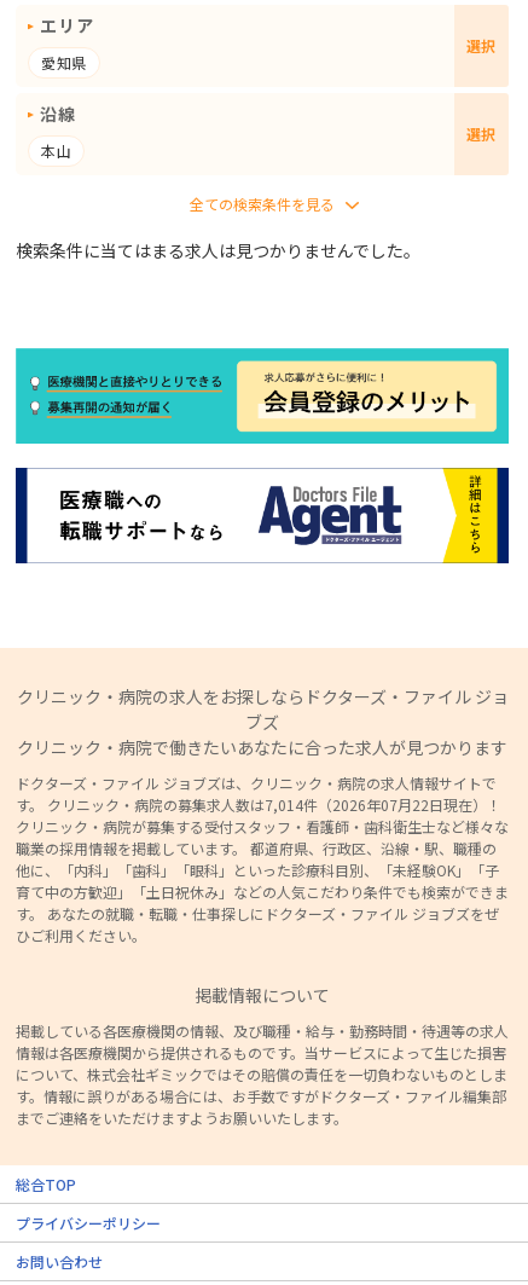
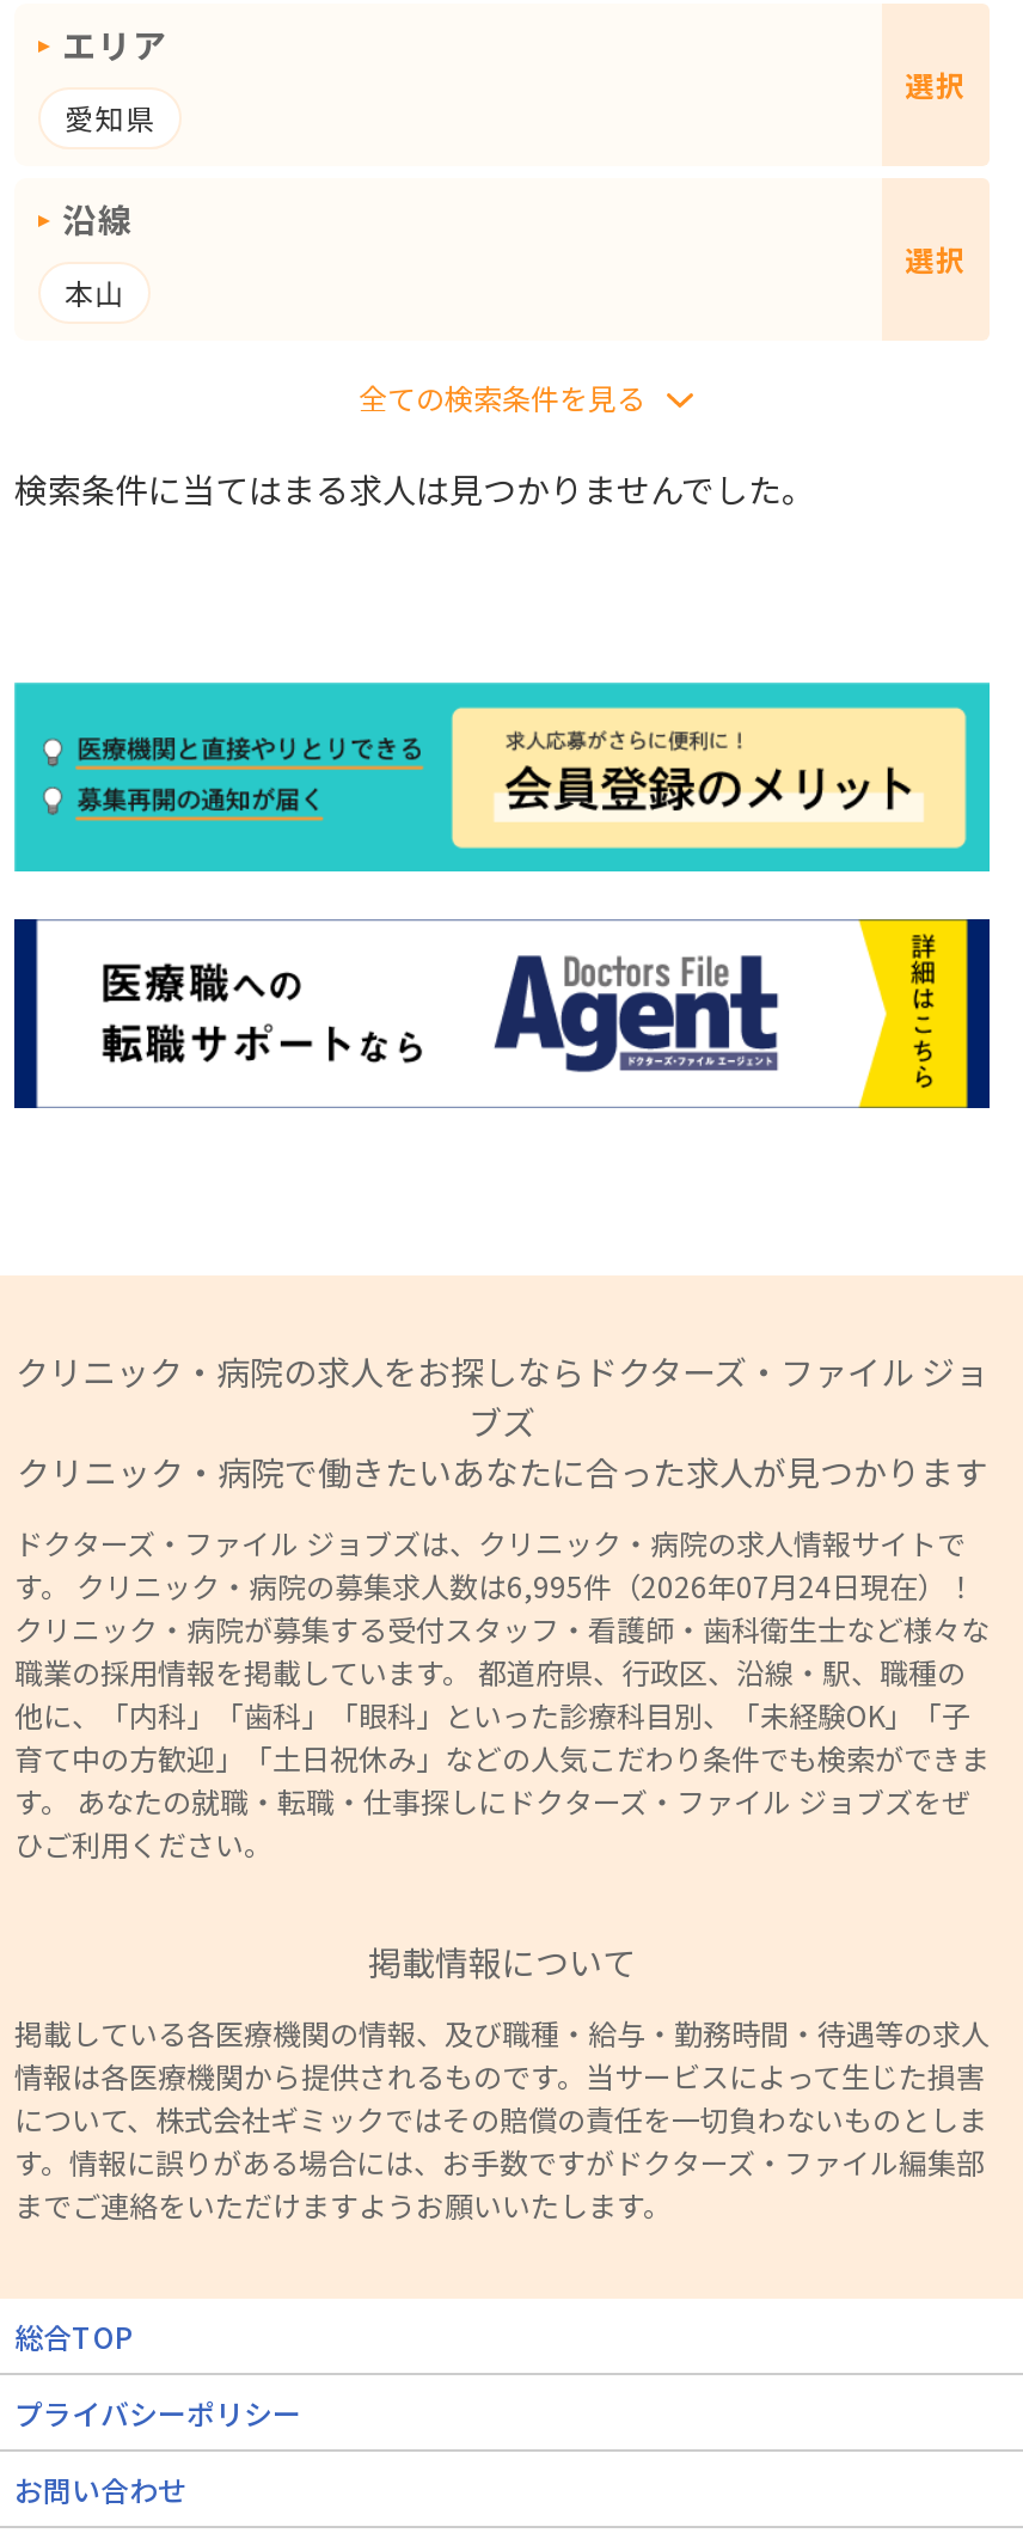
[16,795,501,815] す。 クリニック・病院の募集求人数は7,014件（2026年07月22日現在）！ -> [14,1565,975,1606] す。 クリニック・病院の募集求人数は6,995件（2026年07月24日現在）！

